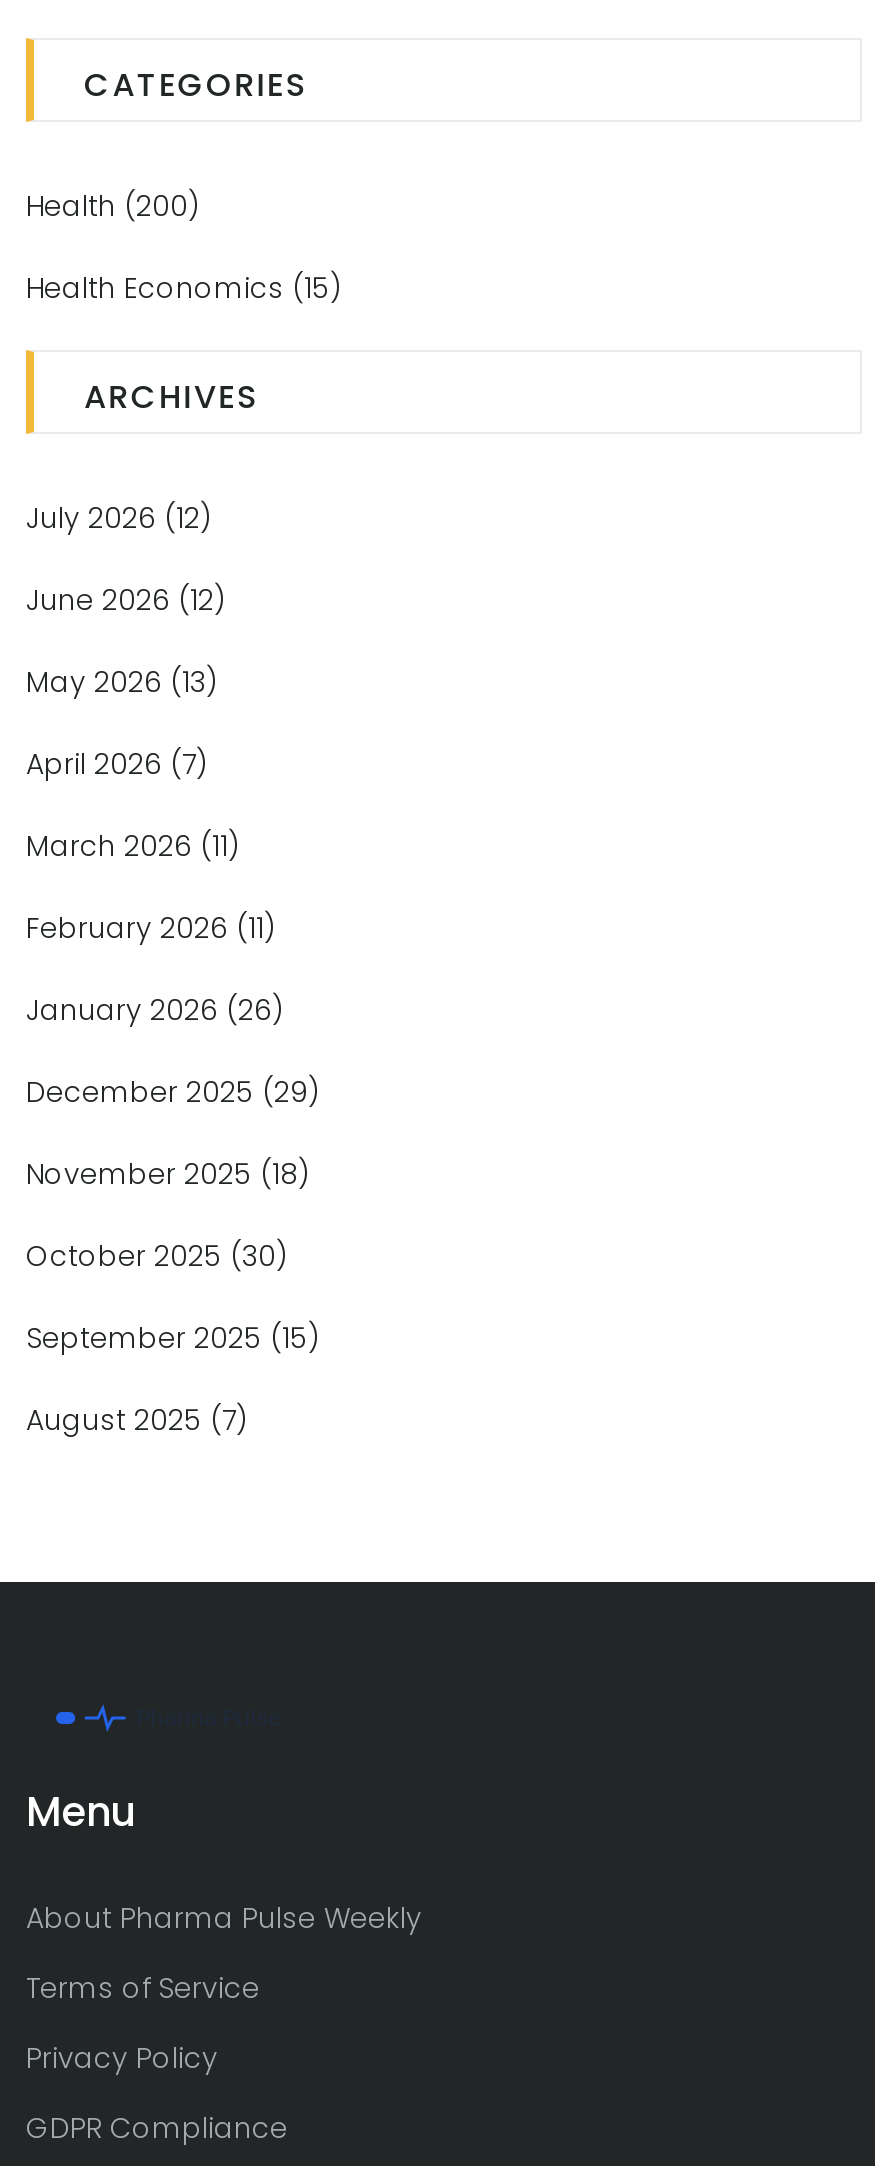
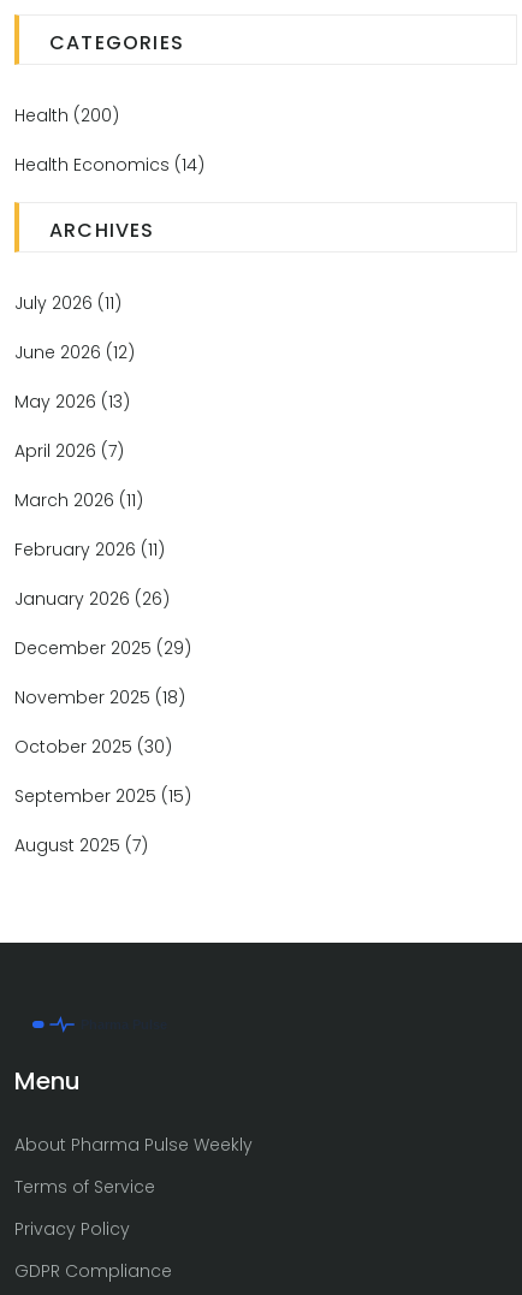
[26,268,342,308] Health Economics (15) -> [14,153,204,177] Health Economics (14)
[26,498,212,538] July 2026 (12) -> [14,291,121,315] July 2026 (11)

